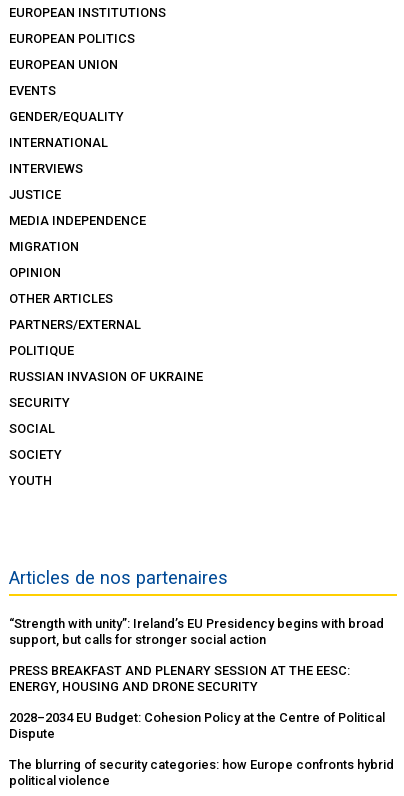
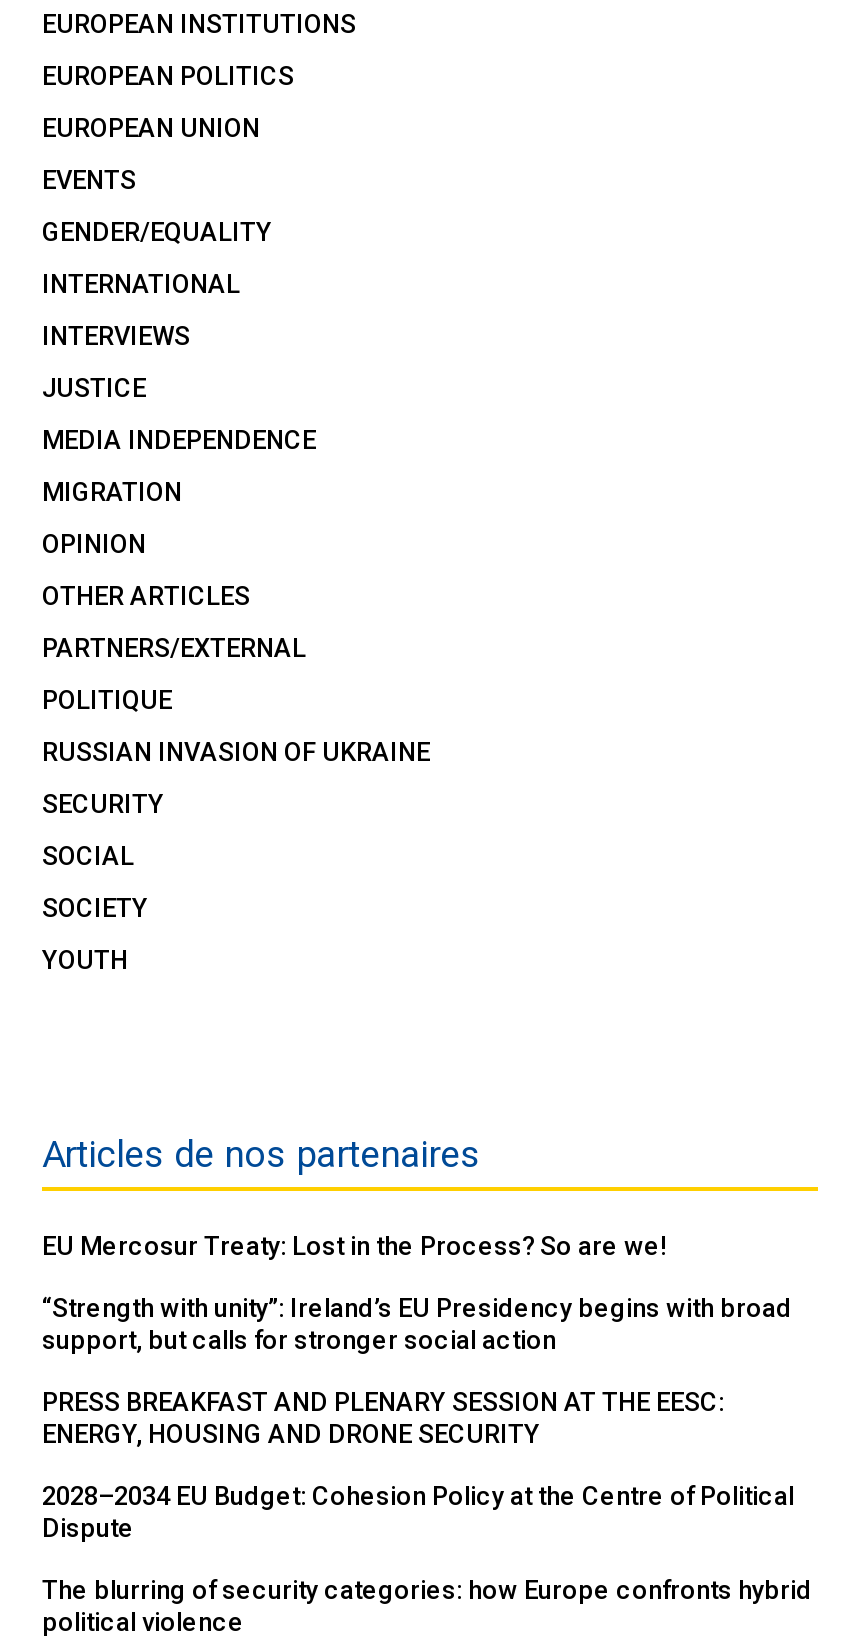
none -> [42,1231,666,1261] EU Mercosur Treaty: Lost in the Process? So are we!

